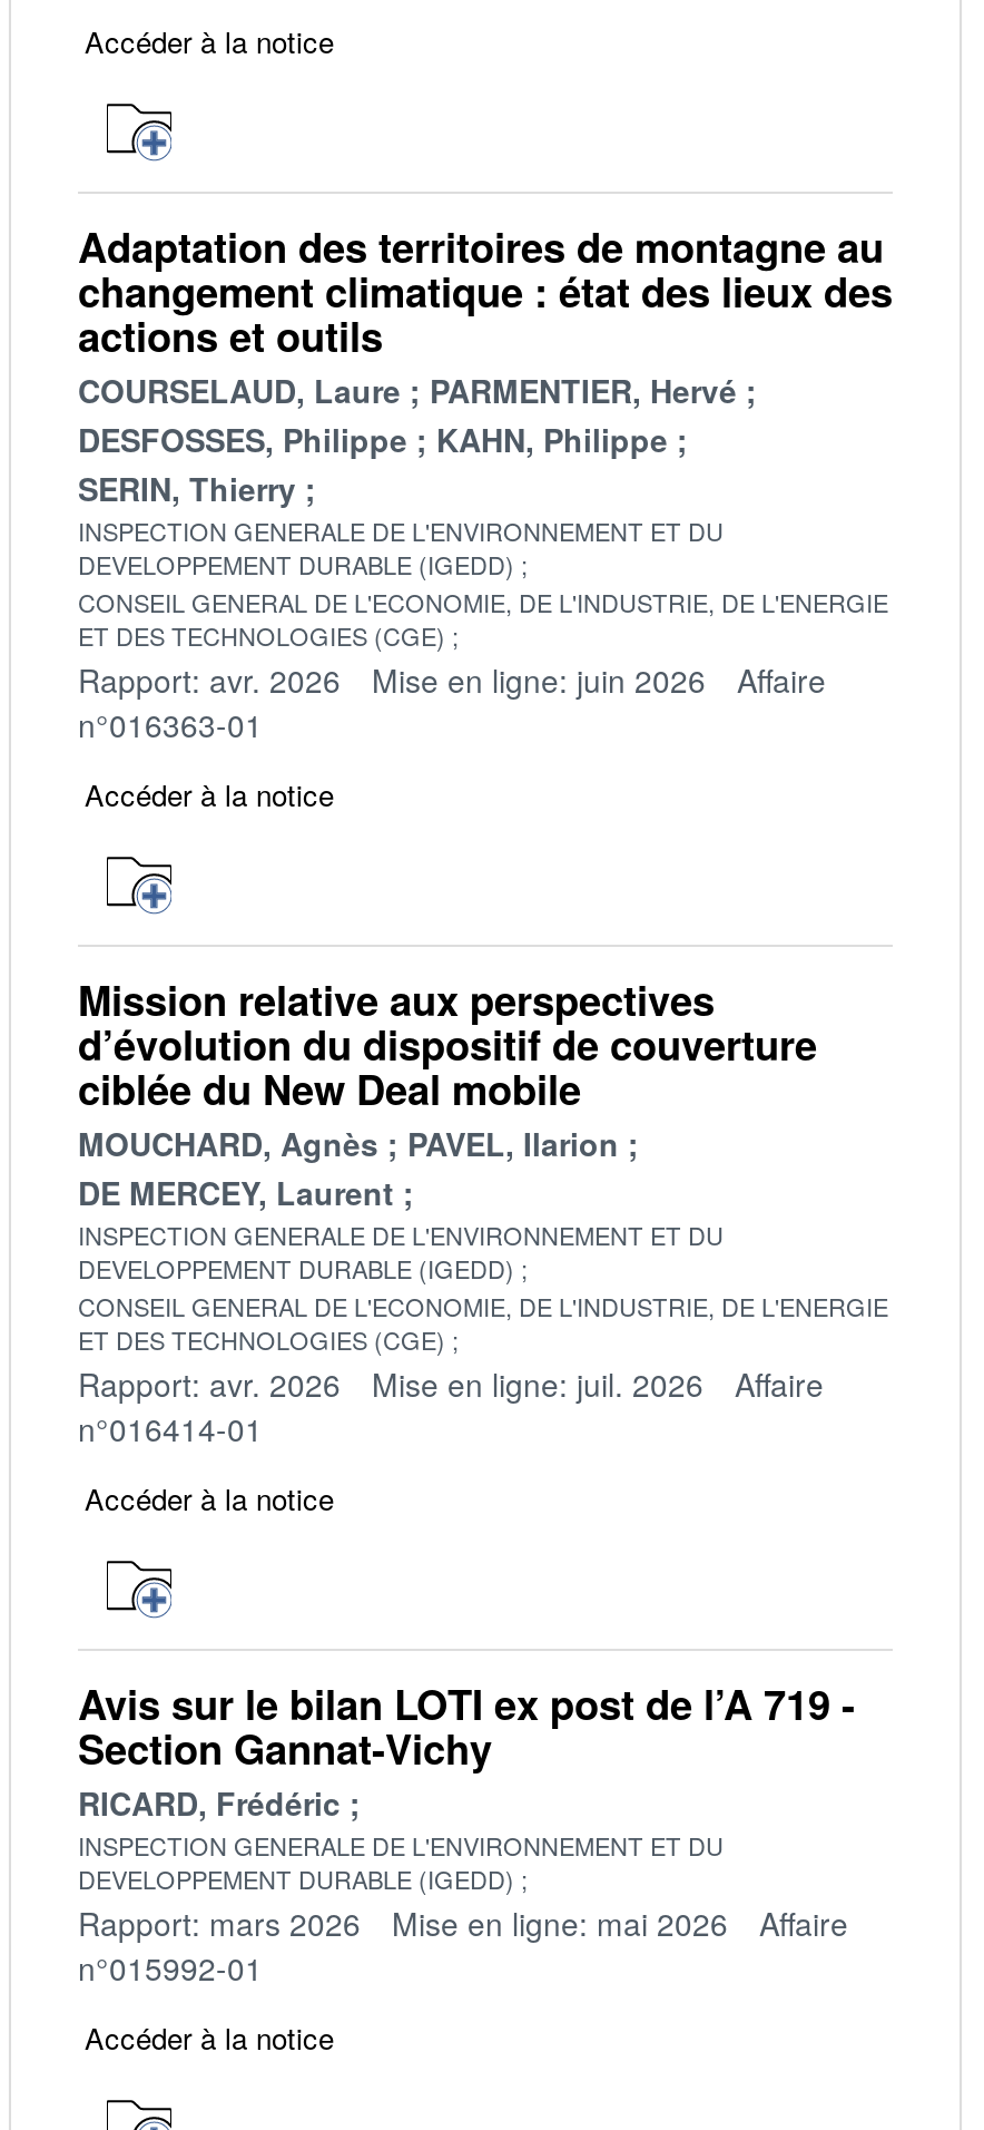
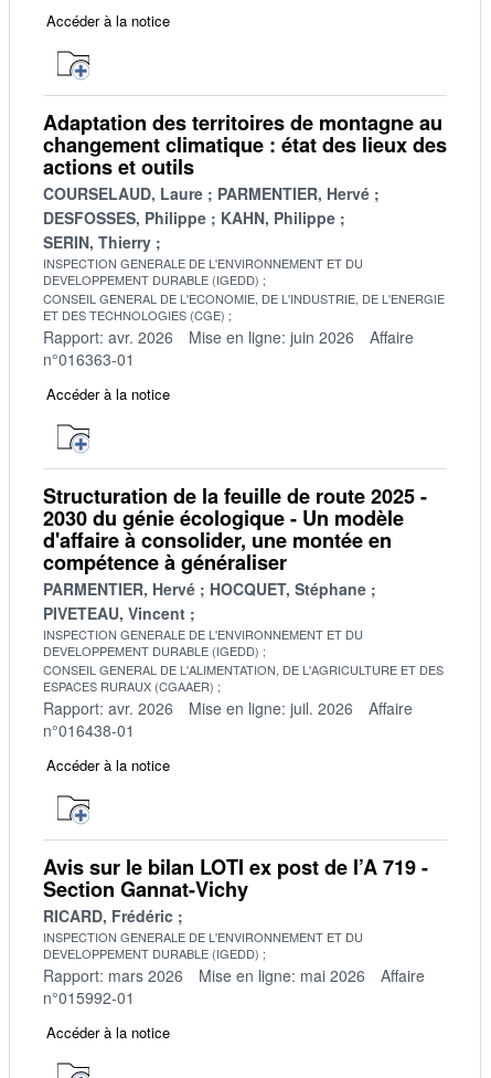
[78,972,817,1215] Mission relative aux perspectives | d’évolution du dispositif de couverture | ciblée du New Deal mobile | MOUCHARD, Agnès | PAVEL, Ilarion | DE MERCEY, Laurent -> [43,482,427,624] Structuration de la feuille de route 2025 - | 2030 du génie écologique - Un modèle | d'affaire à consolider, une montée en | compétence à généraliser | PARMENTIER, Hervé | HOCQUET, Stéphane | PIVETEAU, Vincent
[78,1289,888,1358] CONSEIL GENERAL DE L'ECONOMIE, DE L'INDUSTRIE, DE L'ENERGIE | ET DES TECHNOLOGIES (CGE) -> [43,661,444,695] CONSEIL GENERAL DE L'ALIMENTATION, DE L'AGRICULTURE ET DES | ESPACES RURAUX (CGAAER)
[78,1407,263,1451] n°016414-01 -> [43,719,135,742] n°016438-01

